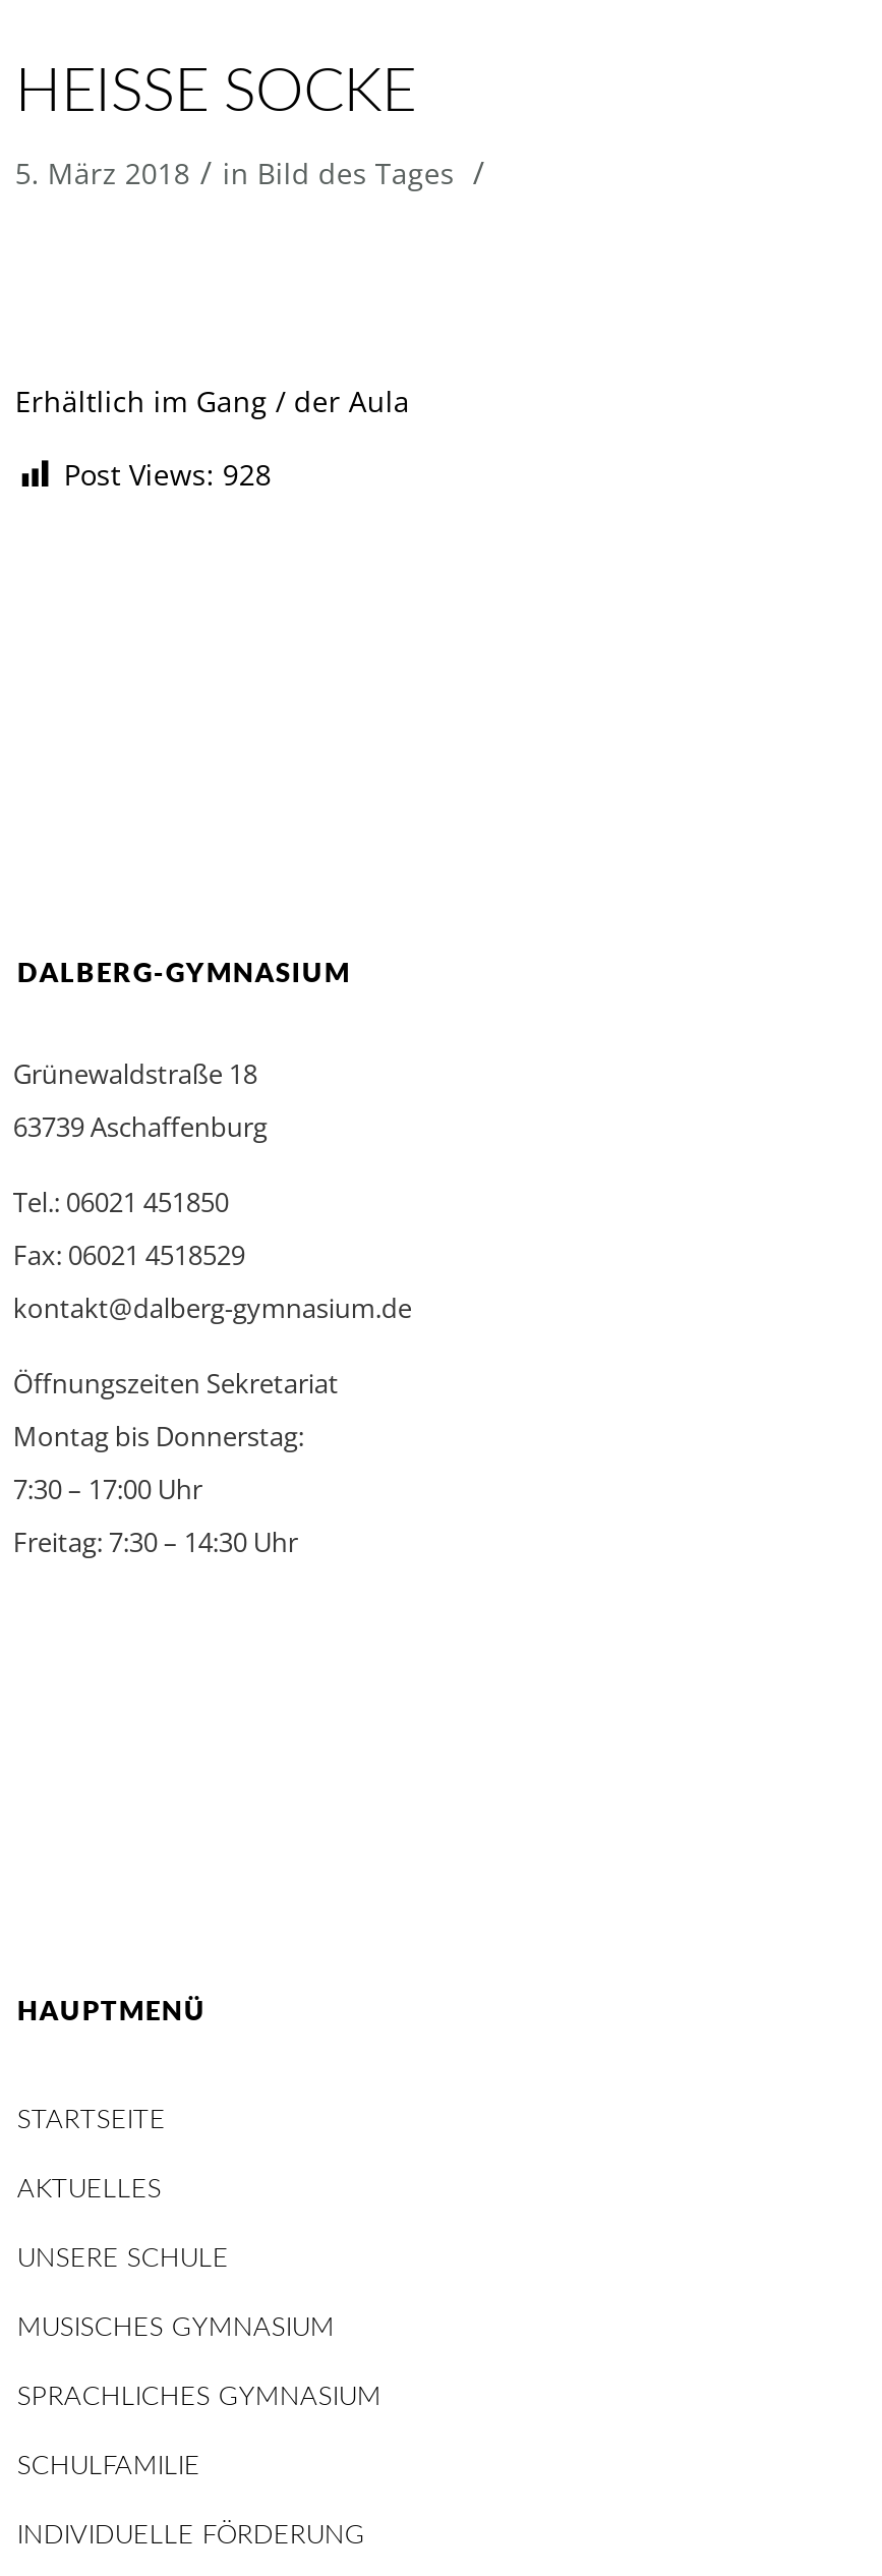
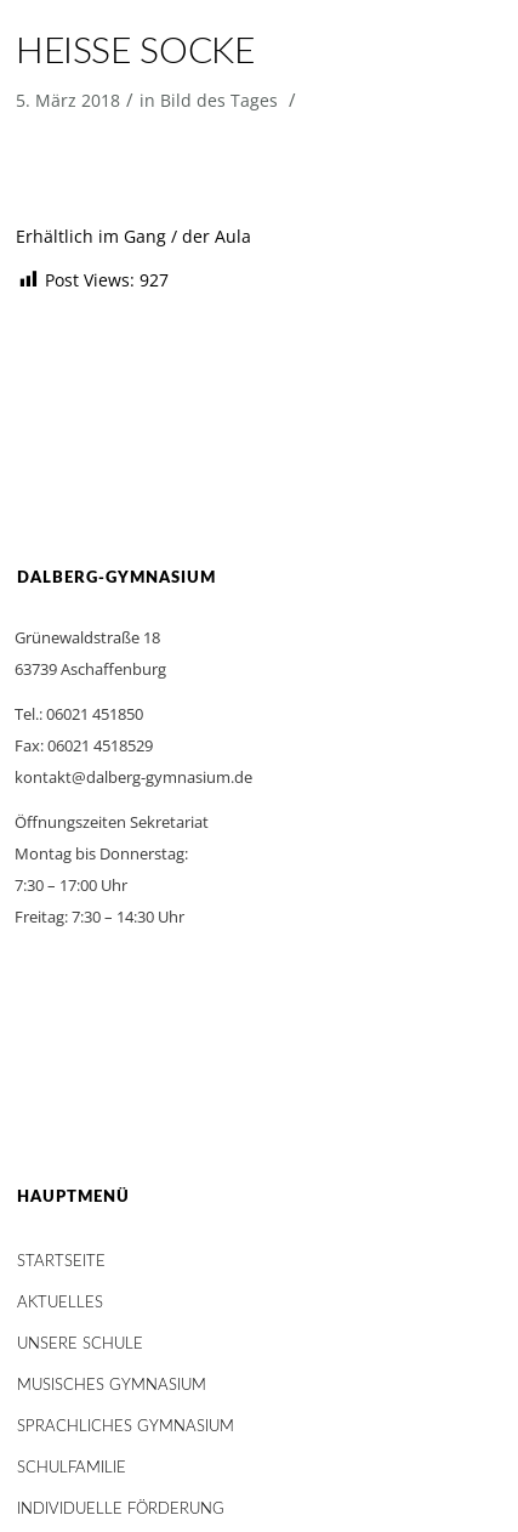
[64,454,271,493] Post Views: 928 -> [45,268,169,291] Post Views: 927

